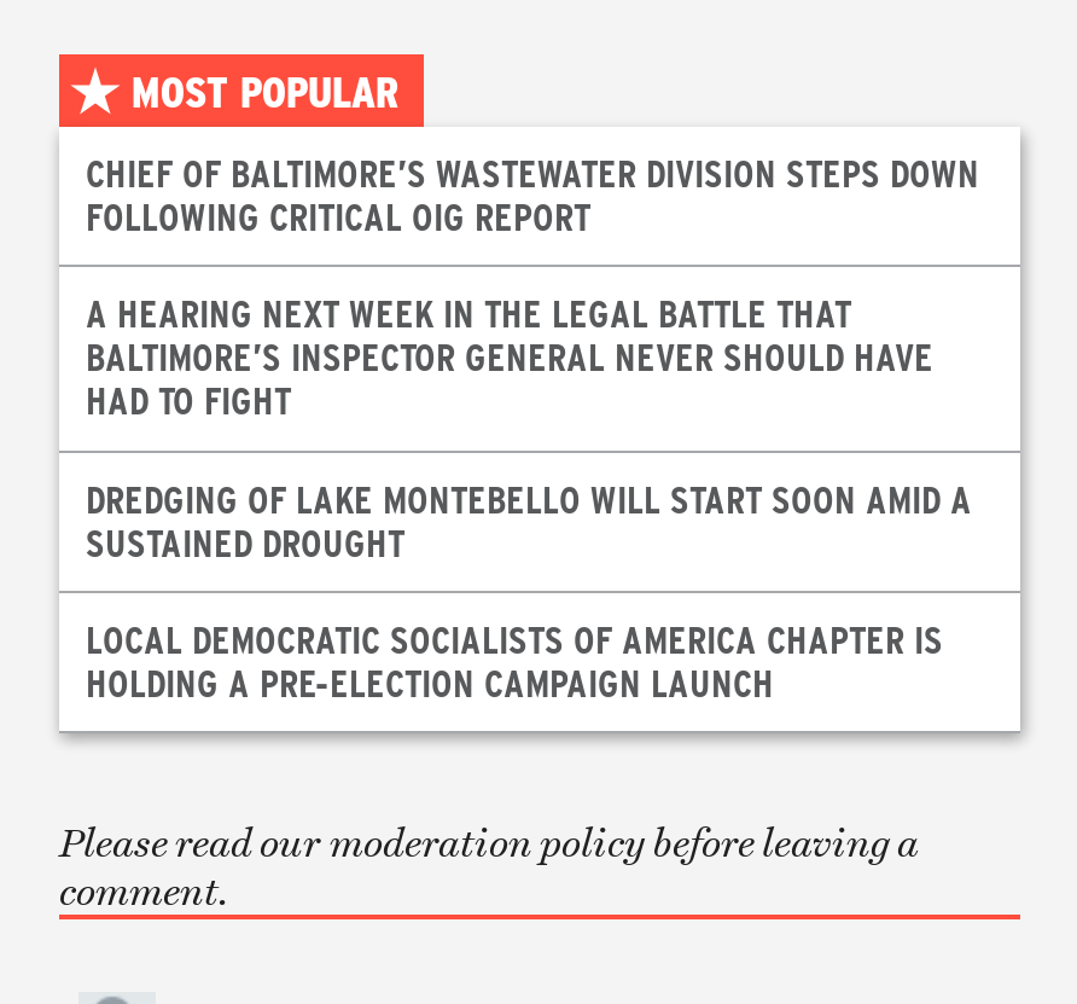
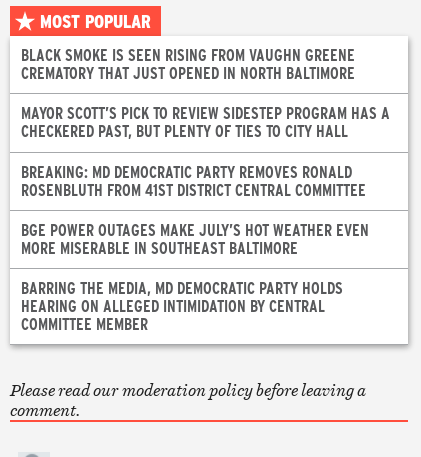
[85,147,979,706] CHIEF OF BALTIMORE’S WASTEWATER DIVISION STEPS DOWN | FOLLOWING CRITICAL OIG REPORT | A HEARING NEXT WEEK IN THE LEGAL BATTLE THAT | BALTIMORE’S INSPECTOR GENERAL NEVER SHOULD HAVE | HAD TO FIGHT | DREDGING OF LAKE MONTEBELLO WILL START SOON AMID A | SUSTAINED DROUGHT | LOCAL DEMOCRATIC SOCIALISTS OF AMERICA CHAPTER IS | HOLDING A PRE-ELECTION CAMPAIGN LAUNCH -> [21,44,390,334] BLACK SMOKE IS SEEN RISING FROM VAUGHN GREENE | CREMATORY THAT JUST OPENED IN NORTH BALTIMORE | MAYOR SCOTT’S PICK TO REVIEW SIDESTEP PROGRAM HAS A | CHECKERED PAST, BUT PLENTY OF TIES TO CITY HALL | BREAKING: MD DEMOCRATIC PARTY REMOVES RONALD | ROSENBLUTH FROM 41ST DISTRICT CENTRAL COMMITTEE | BGE POWER OUTAGES MAKE JULY’S HOT WEATHER EVEN | MORE MISERABLE IN SOUTHEAST BALTIMORE | BARRING THE MEDIA, MD DEMOCRATIC PARTY HOLDS | HEARING ON ALLEGED INTIMIDATION BY CENTRAL | COMMITTEE MEMBER

